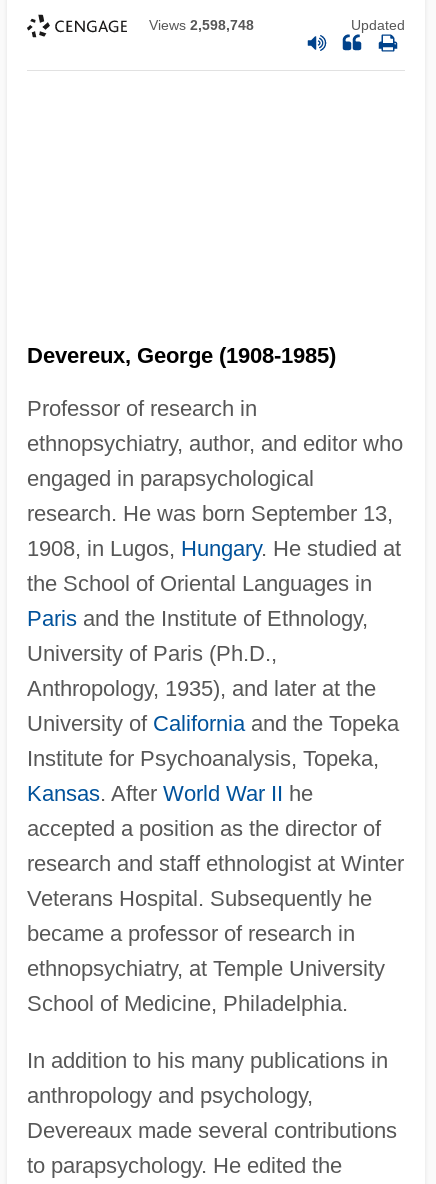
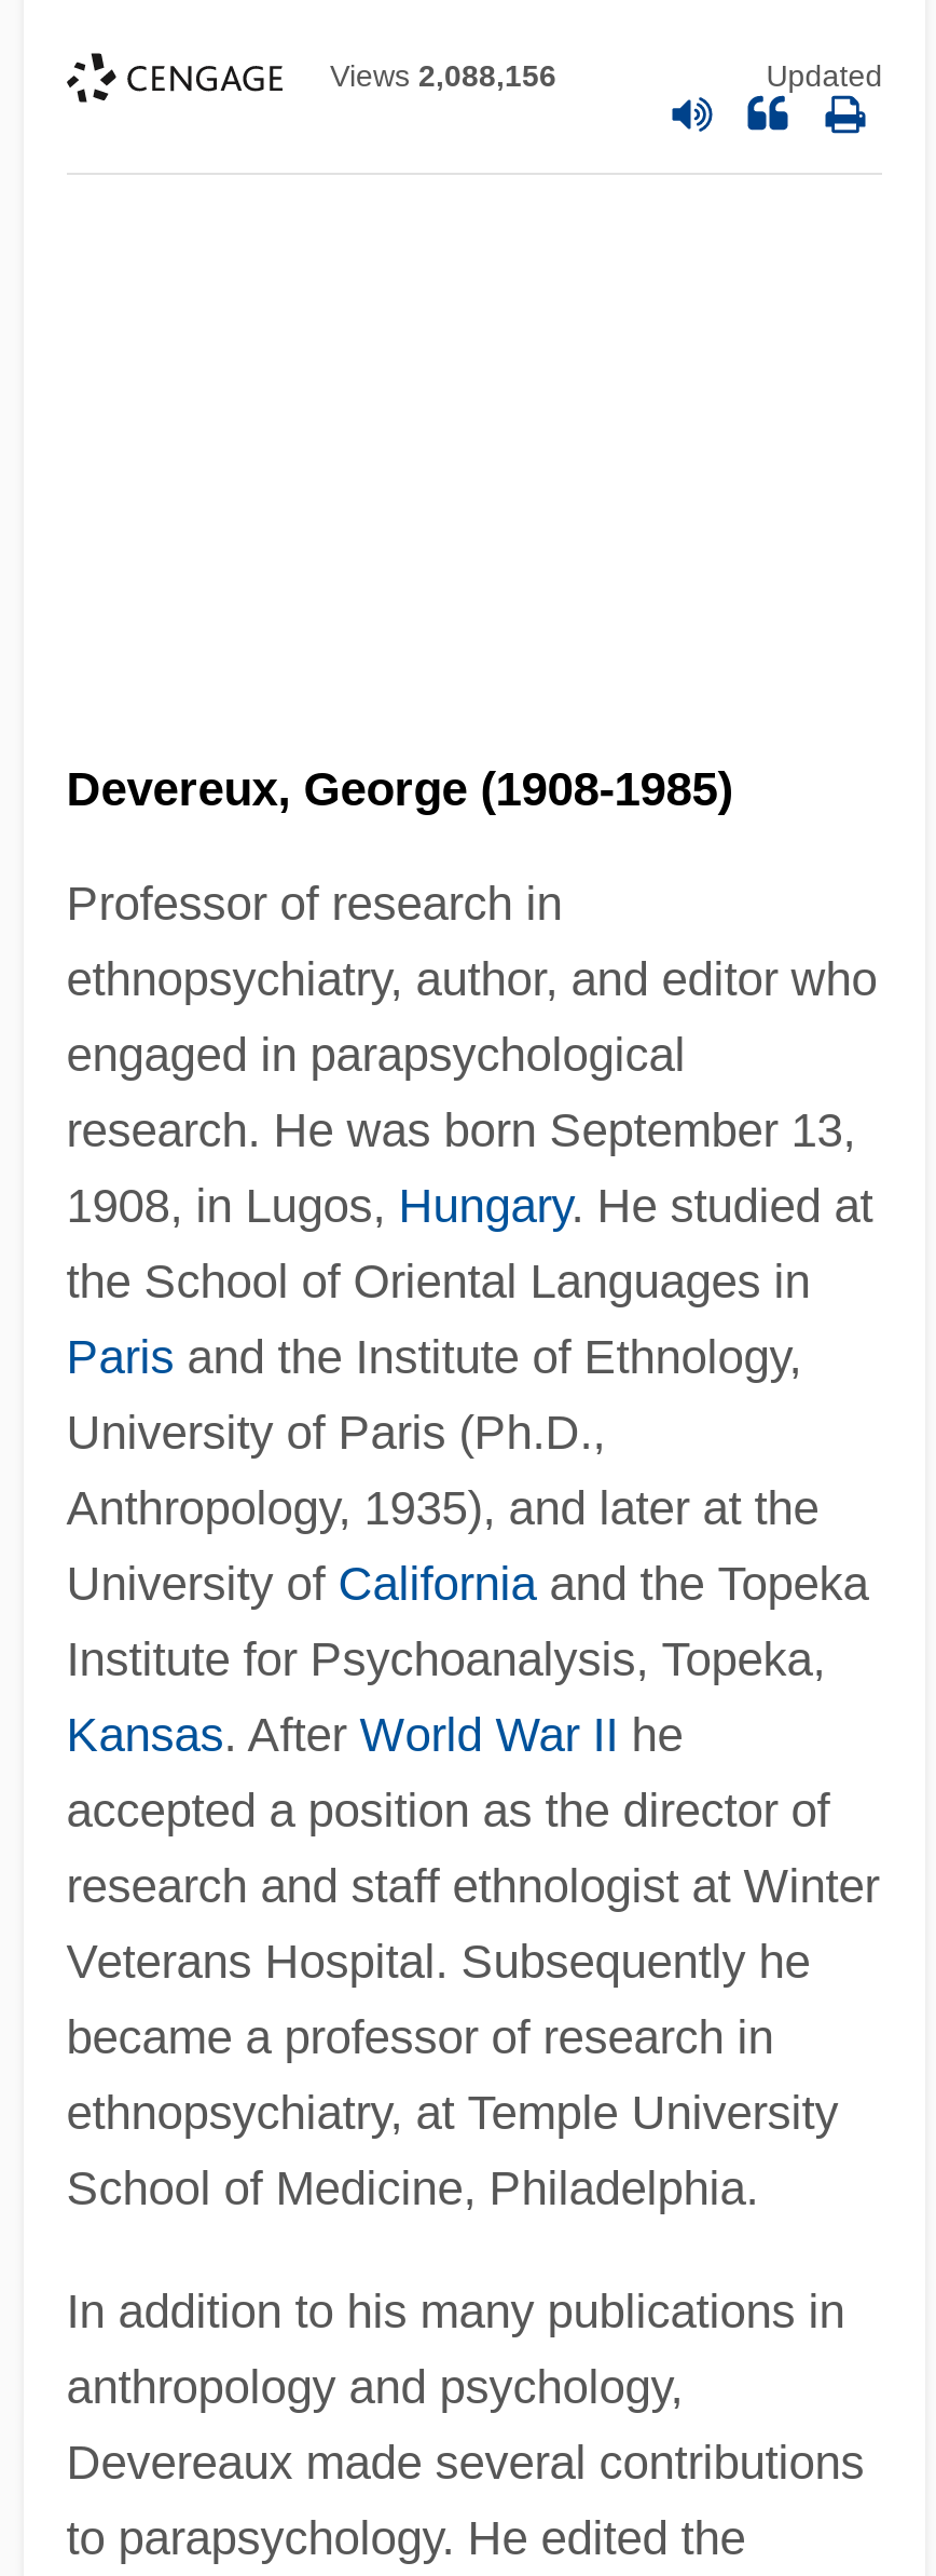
[149,17,254,33] Views 2,598,748 -> [330,59,556,94] Views 2,088,156

